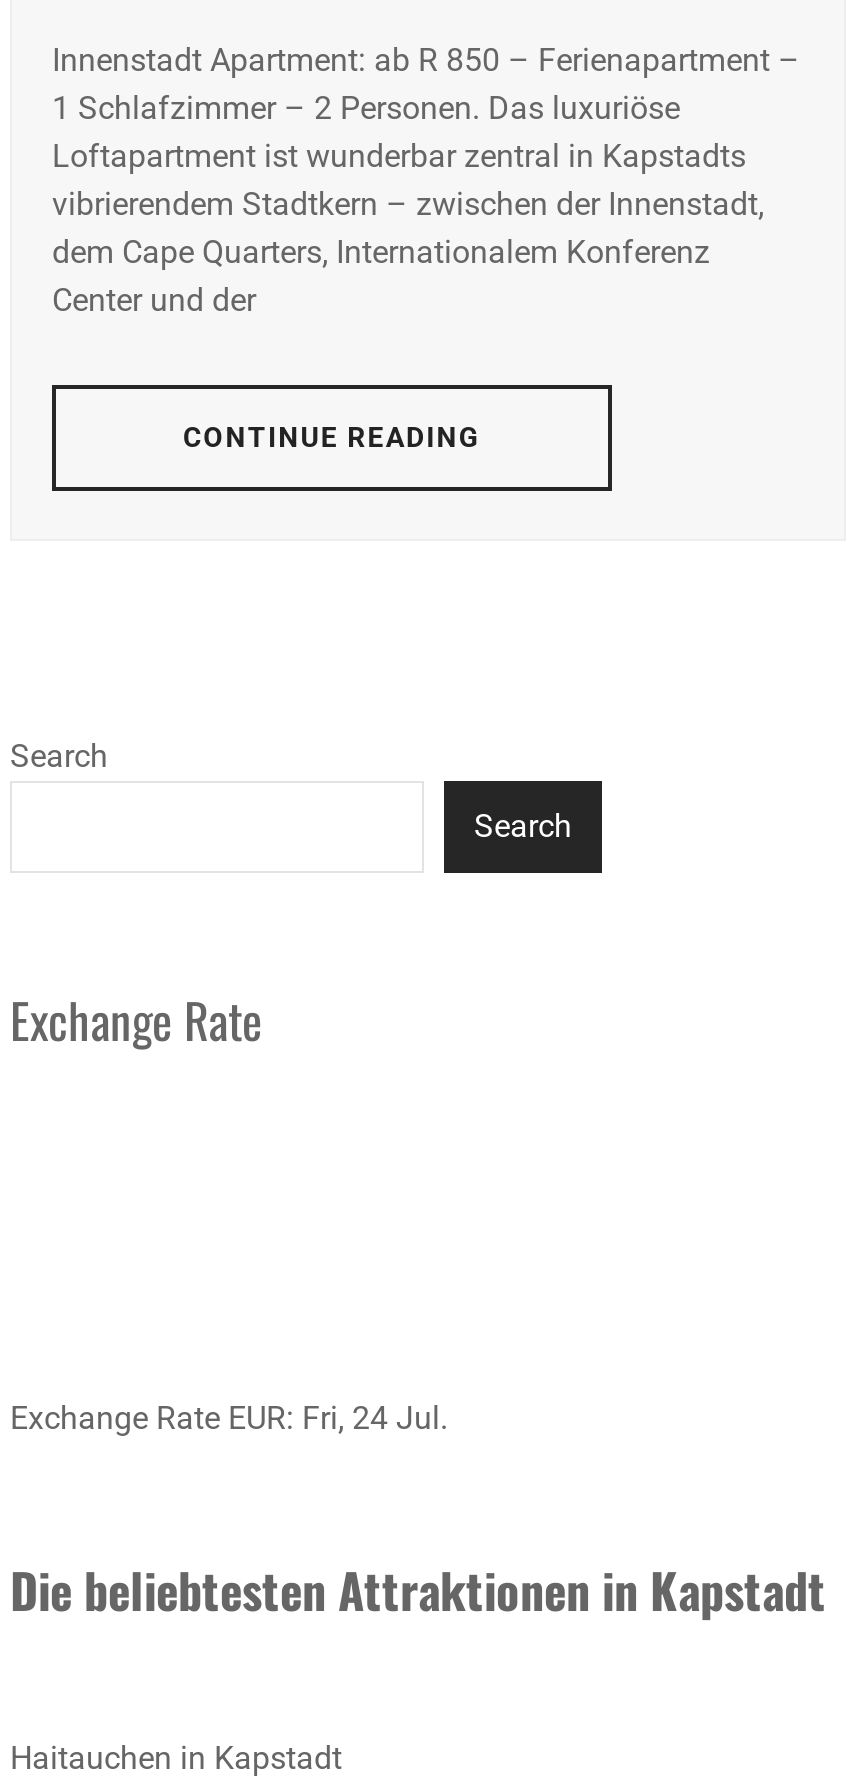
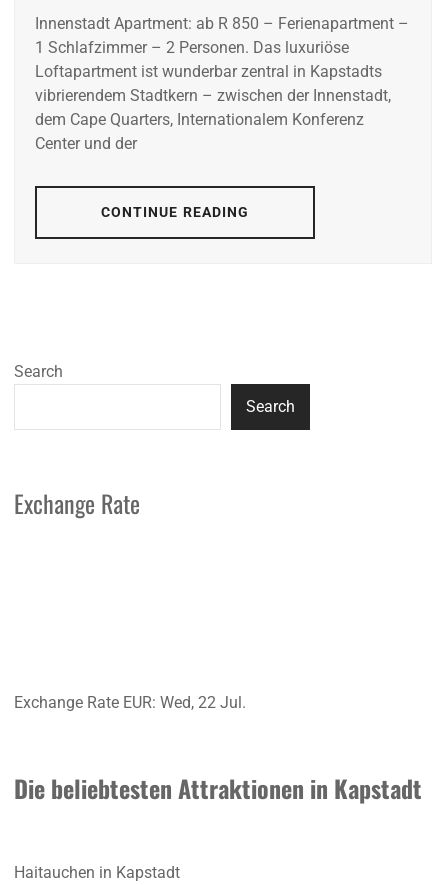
[10,1399,448,1437] Exchange Rate EUR: Fri, 24 Jul. -> [14,693,246,712] Exchange Rate EUR: Wed, 22 Jul.

